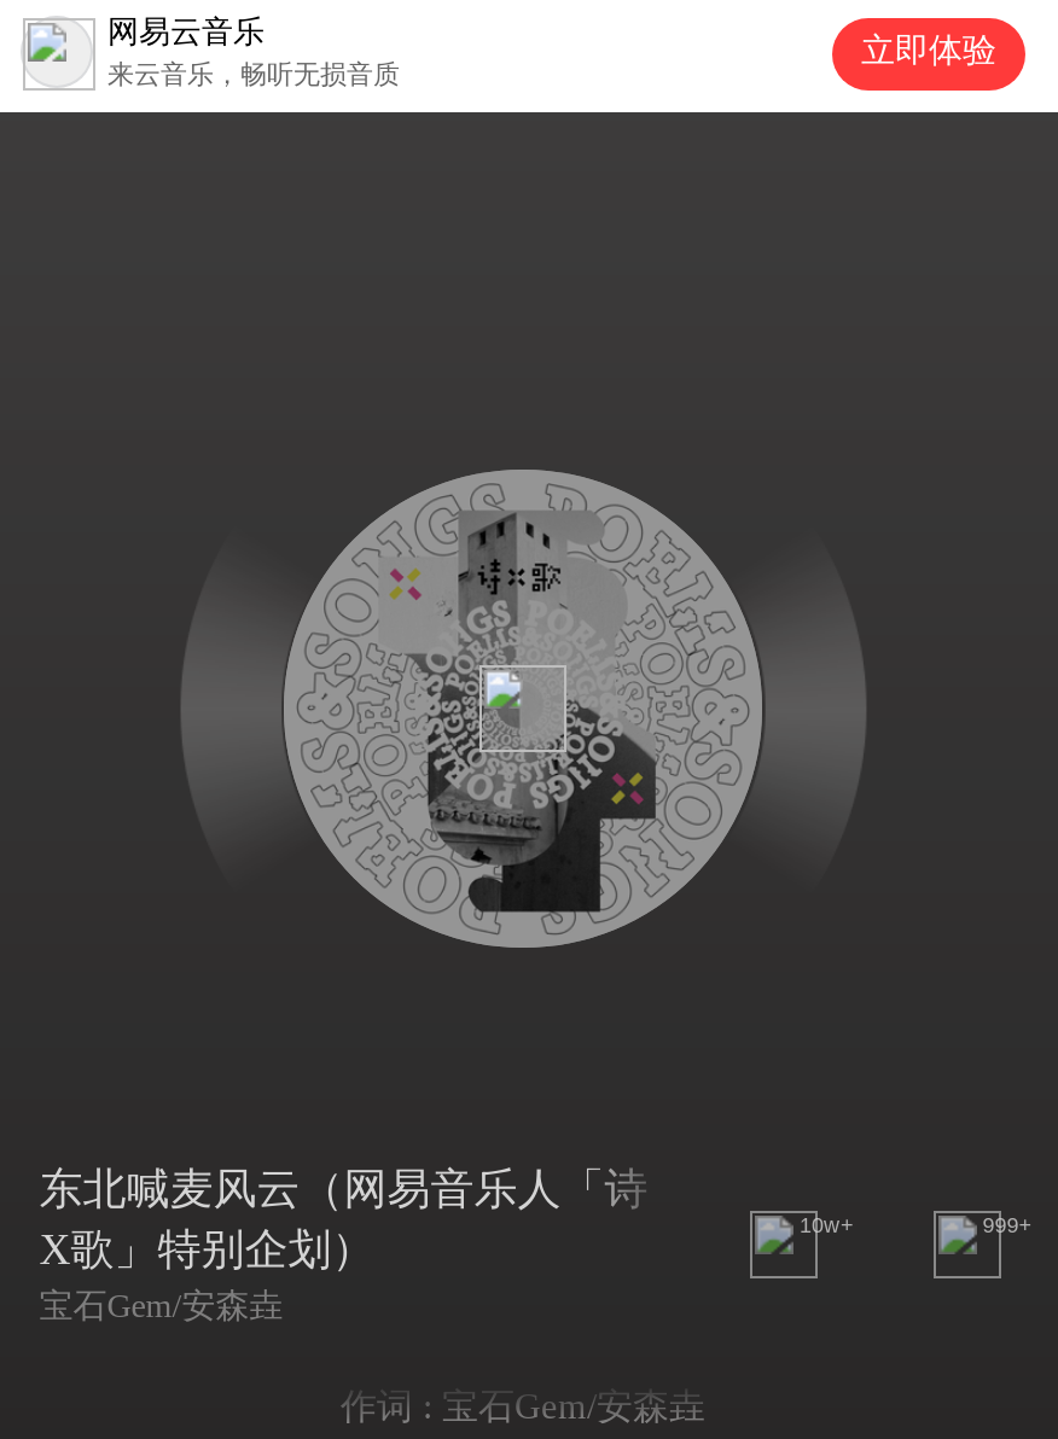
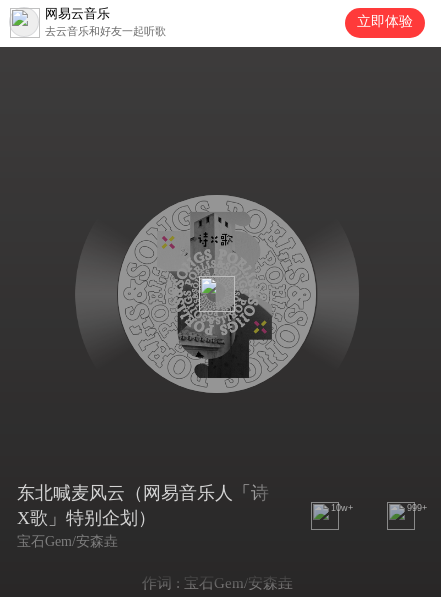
[107,59,400,88] 来云音乐，畅听无损音质 -> [45,25,166,37] 去云音乐和好友一起听歌

